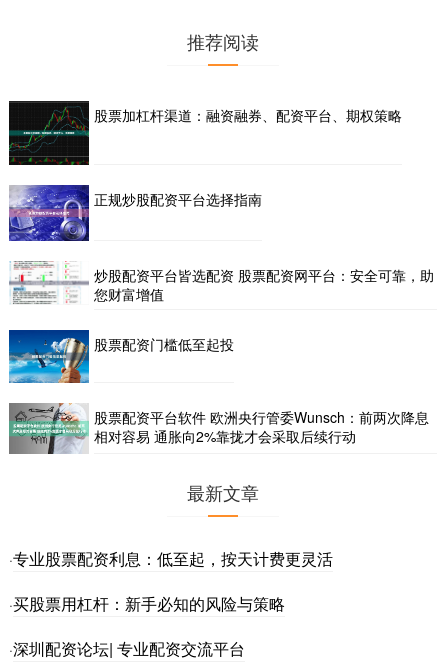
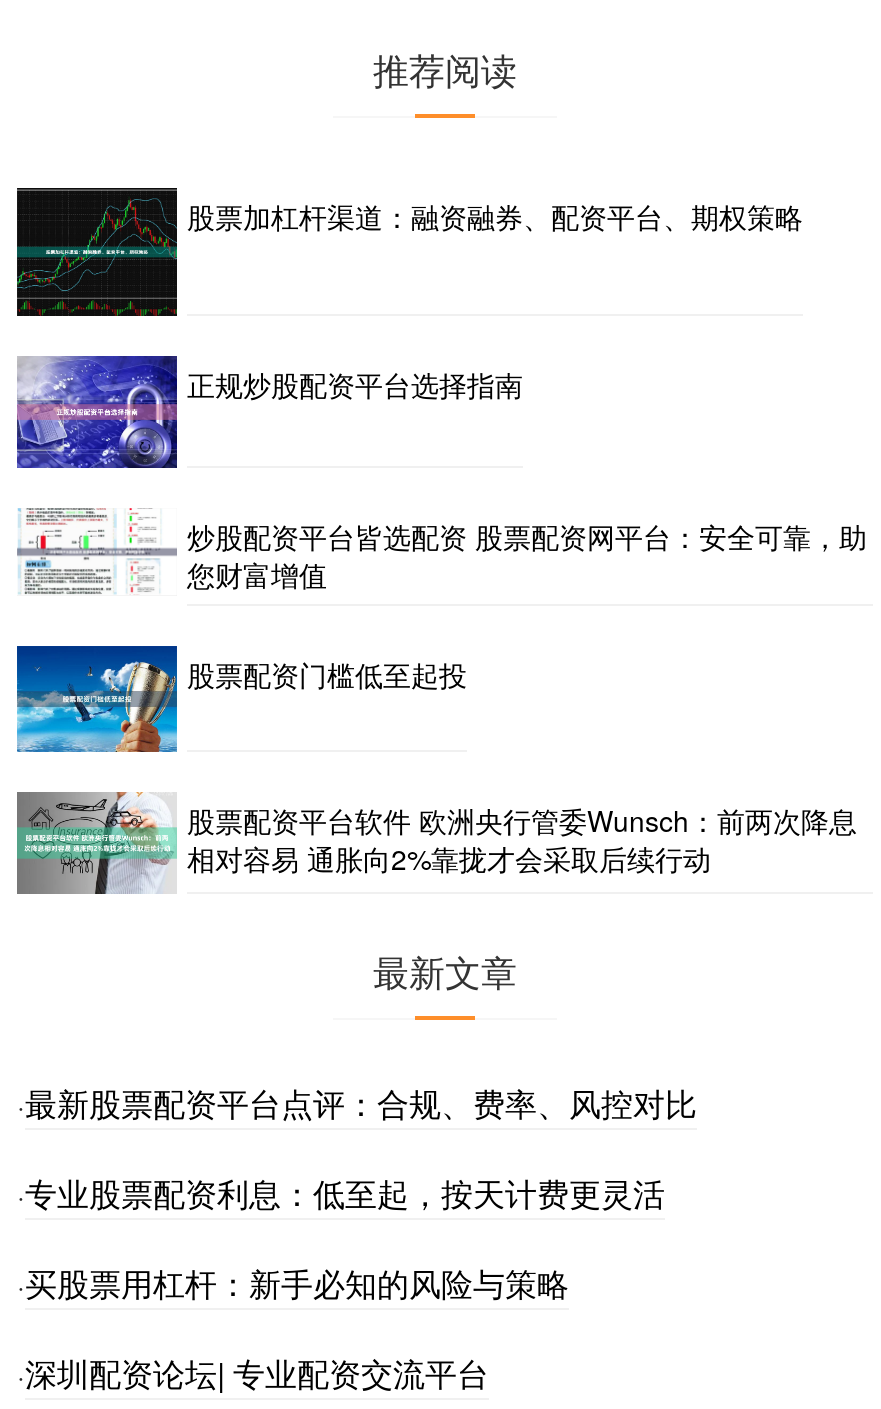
none -> [17,1079,697,1125] ·最新股票配资平台点评：合规、费率、风控对比

